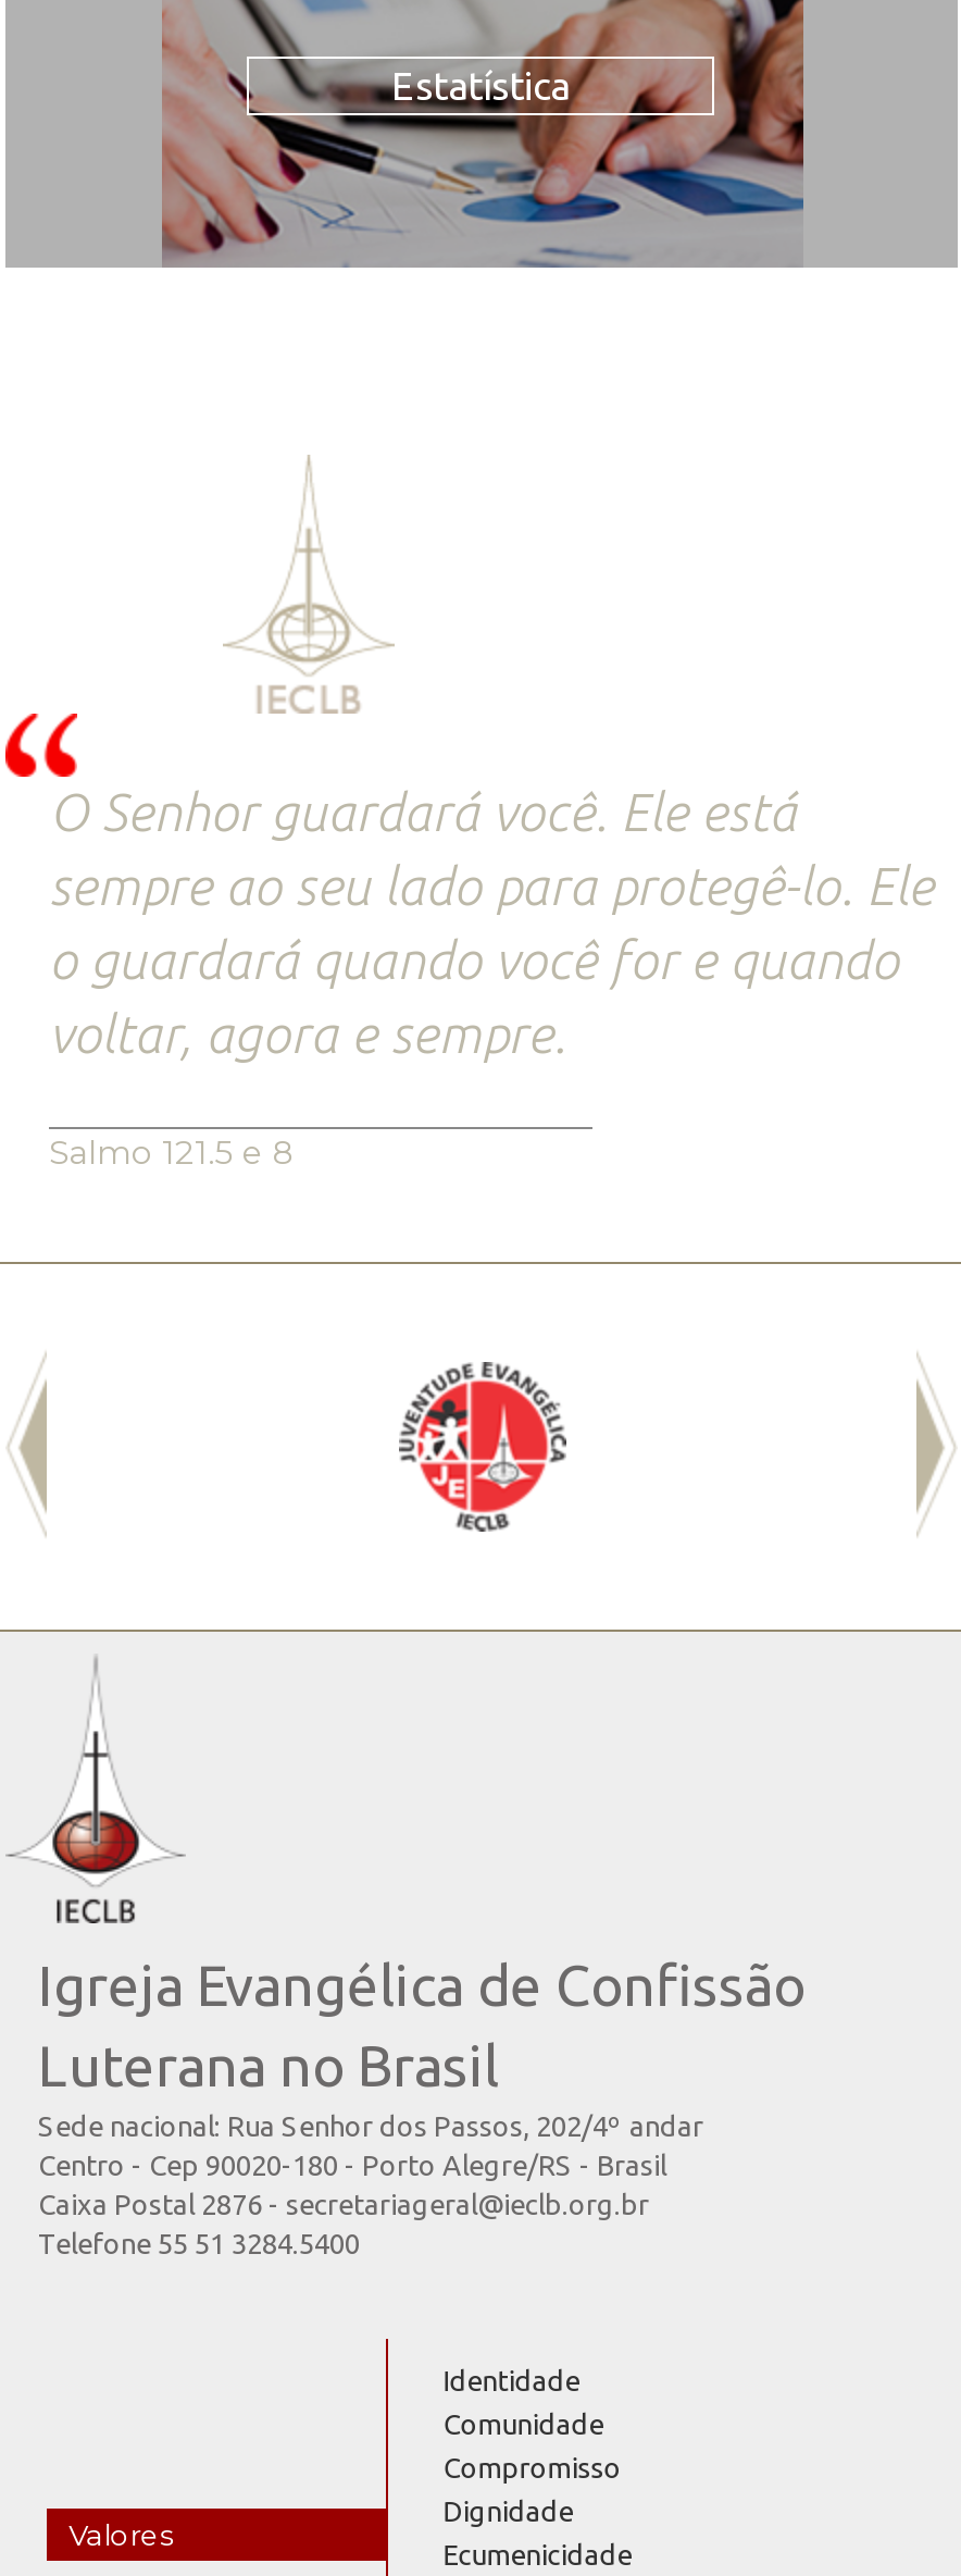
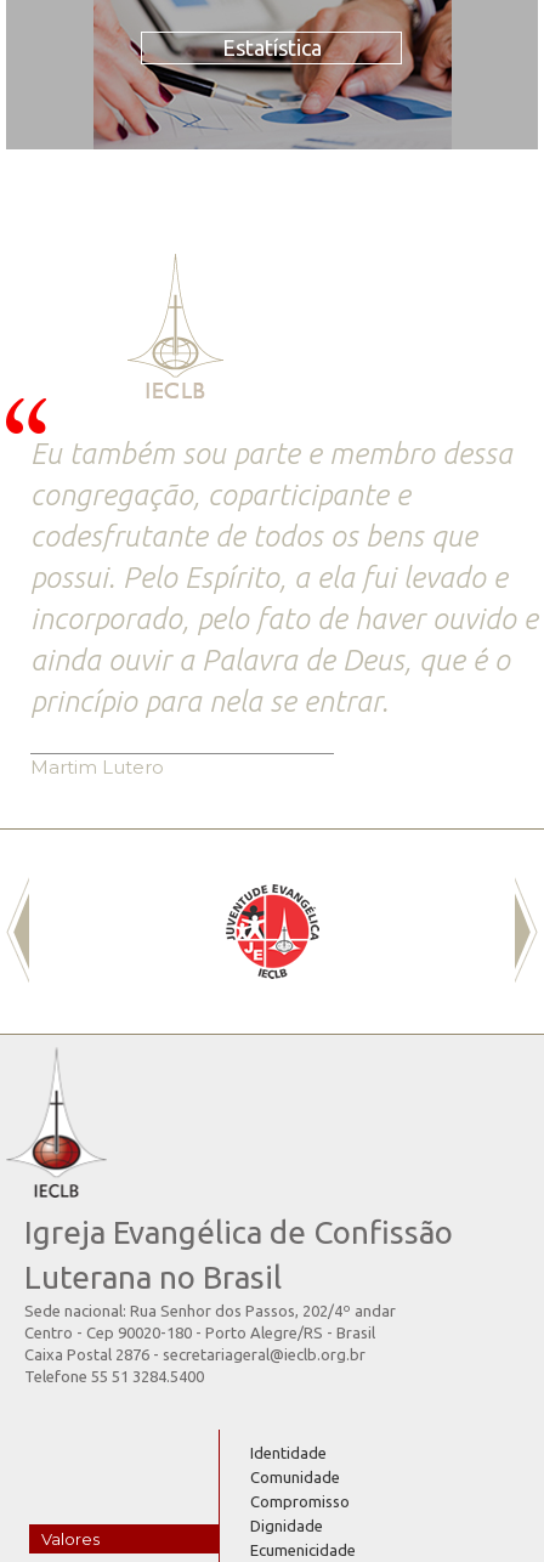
[49,783,934,1064] O Senhor guardará você. Ele está | sempre ao seu lado para protegê-lo. Ele | o guardará quando você for e quando | voltar, agora e sempre. -> [30,437,538,718] Eu também sou parte e membro dessa | congregação, coparticipante e | codesfrutante de todos os bens que | possui. Pelo Espírito, a ela fui levado e | incorporado, pelo fato de haver ouvido e | ainda ouvir a Palavra de Deus, que é o | princípio para nela se entrar.
[49,1131,295,1172] Salmo 121.5 e 8 -> [30,755,164,778] Martim Lutero

